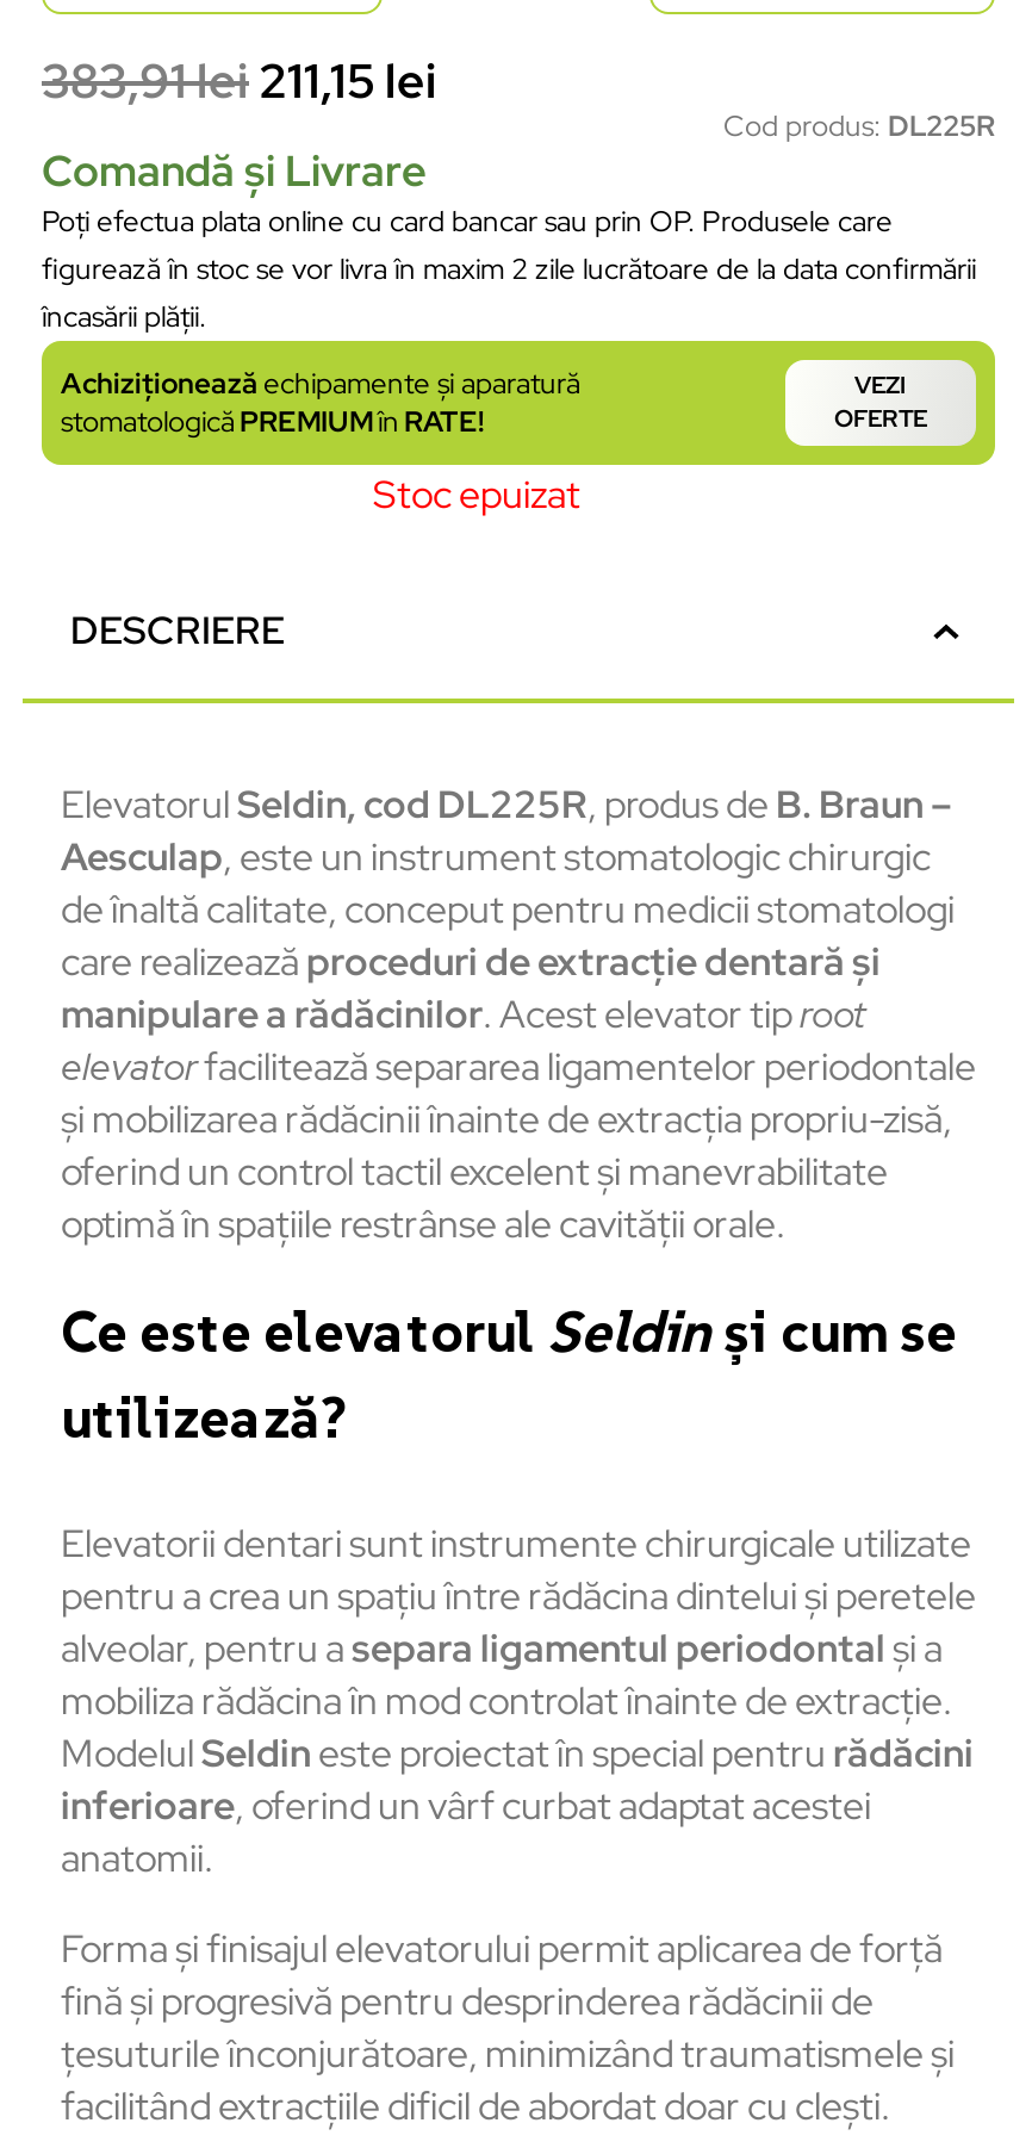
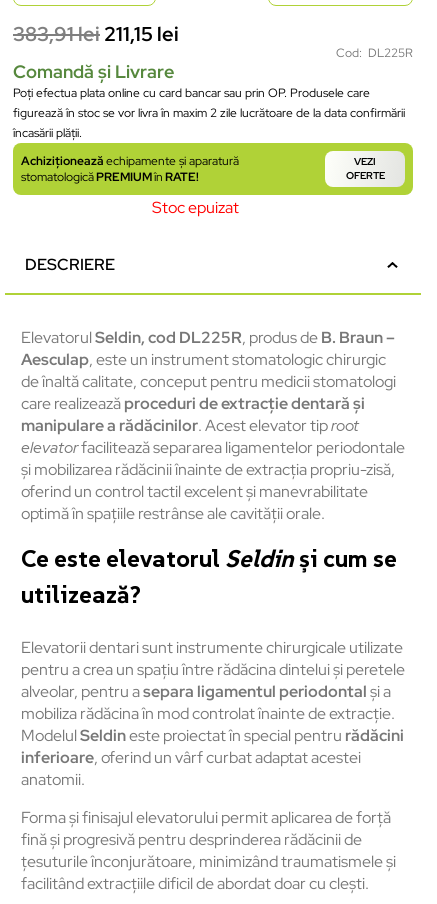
[723,107,995,145] Cod produs: DL225R -> [336,45,413,61] Cod: DL225R

